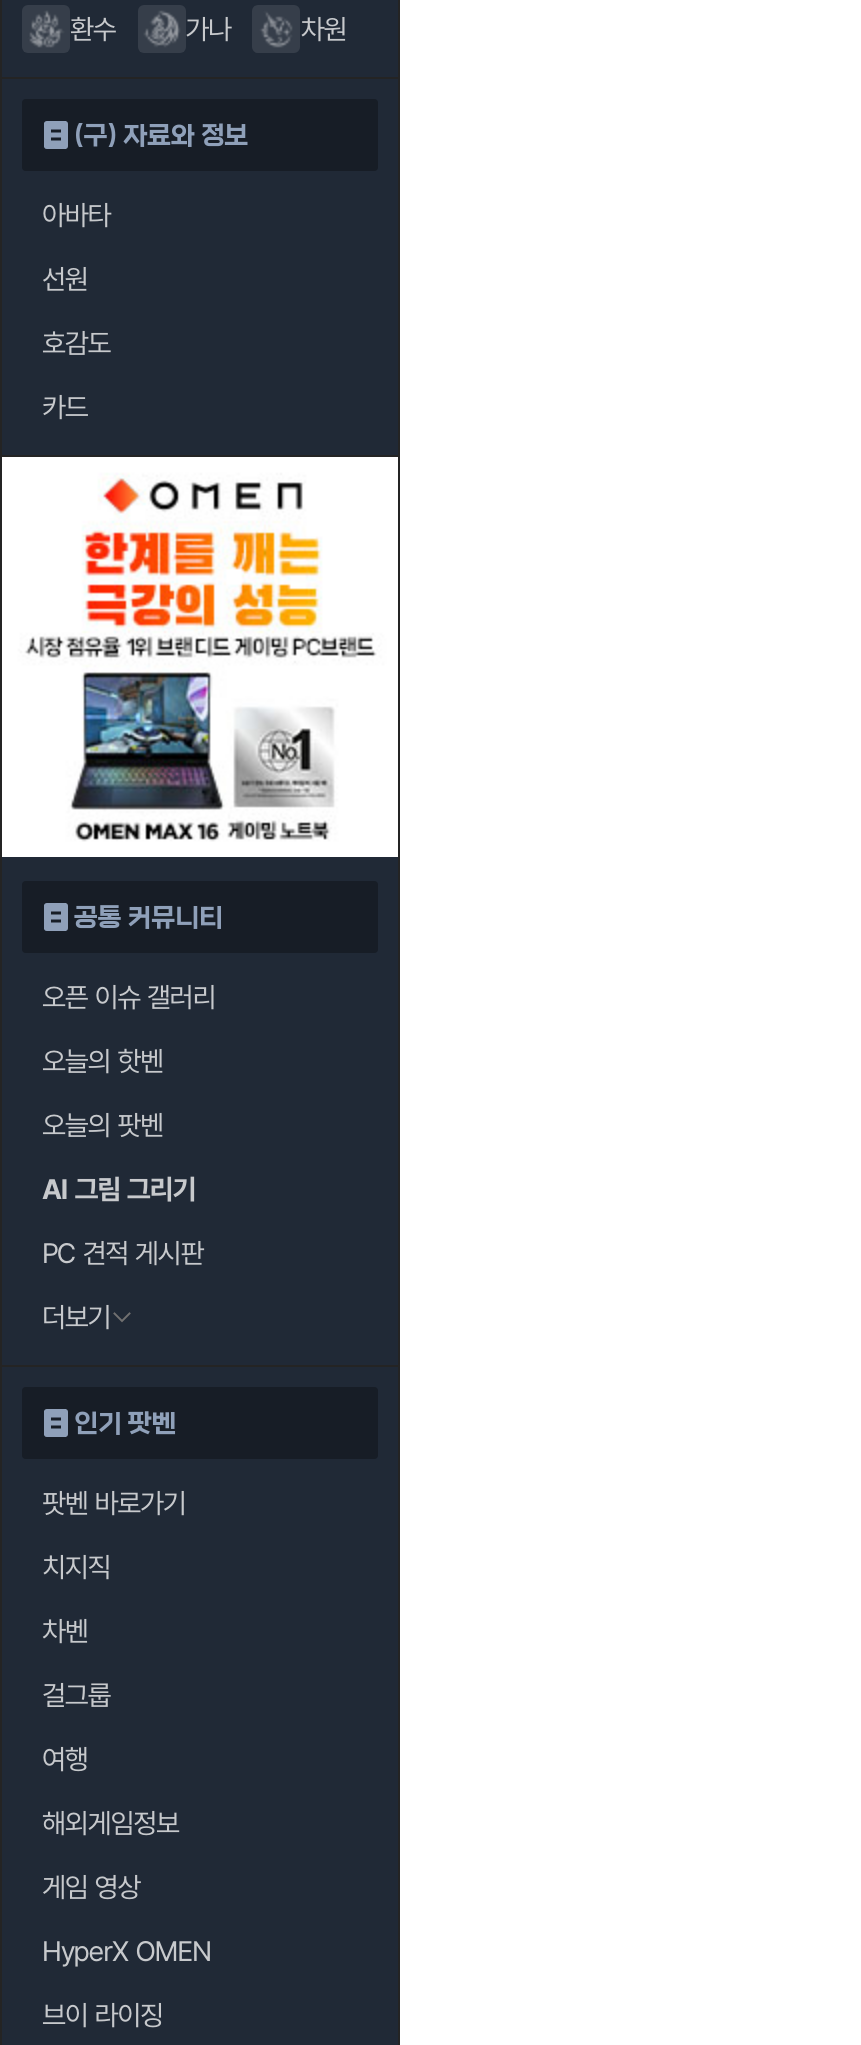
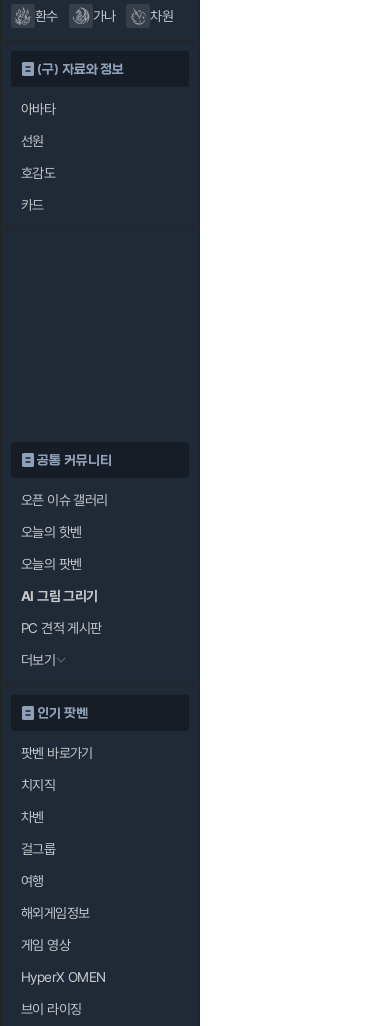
[6,455,400,859] [image] -> none

